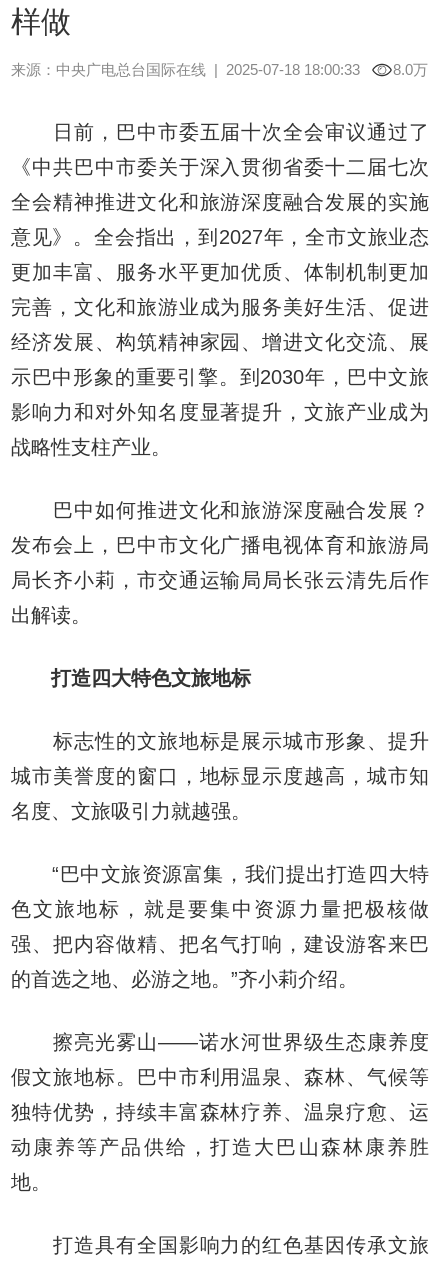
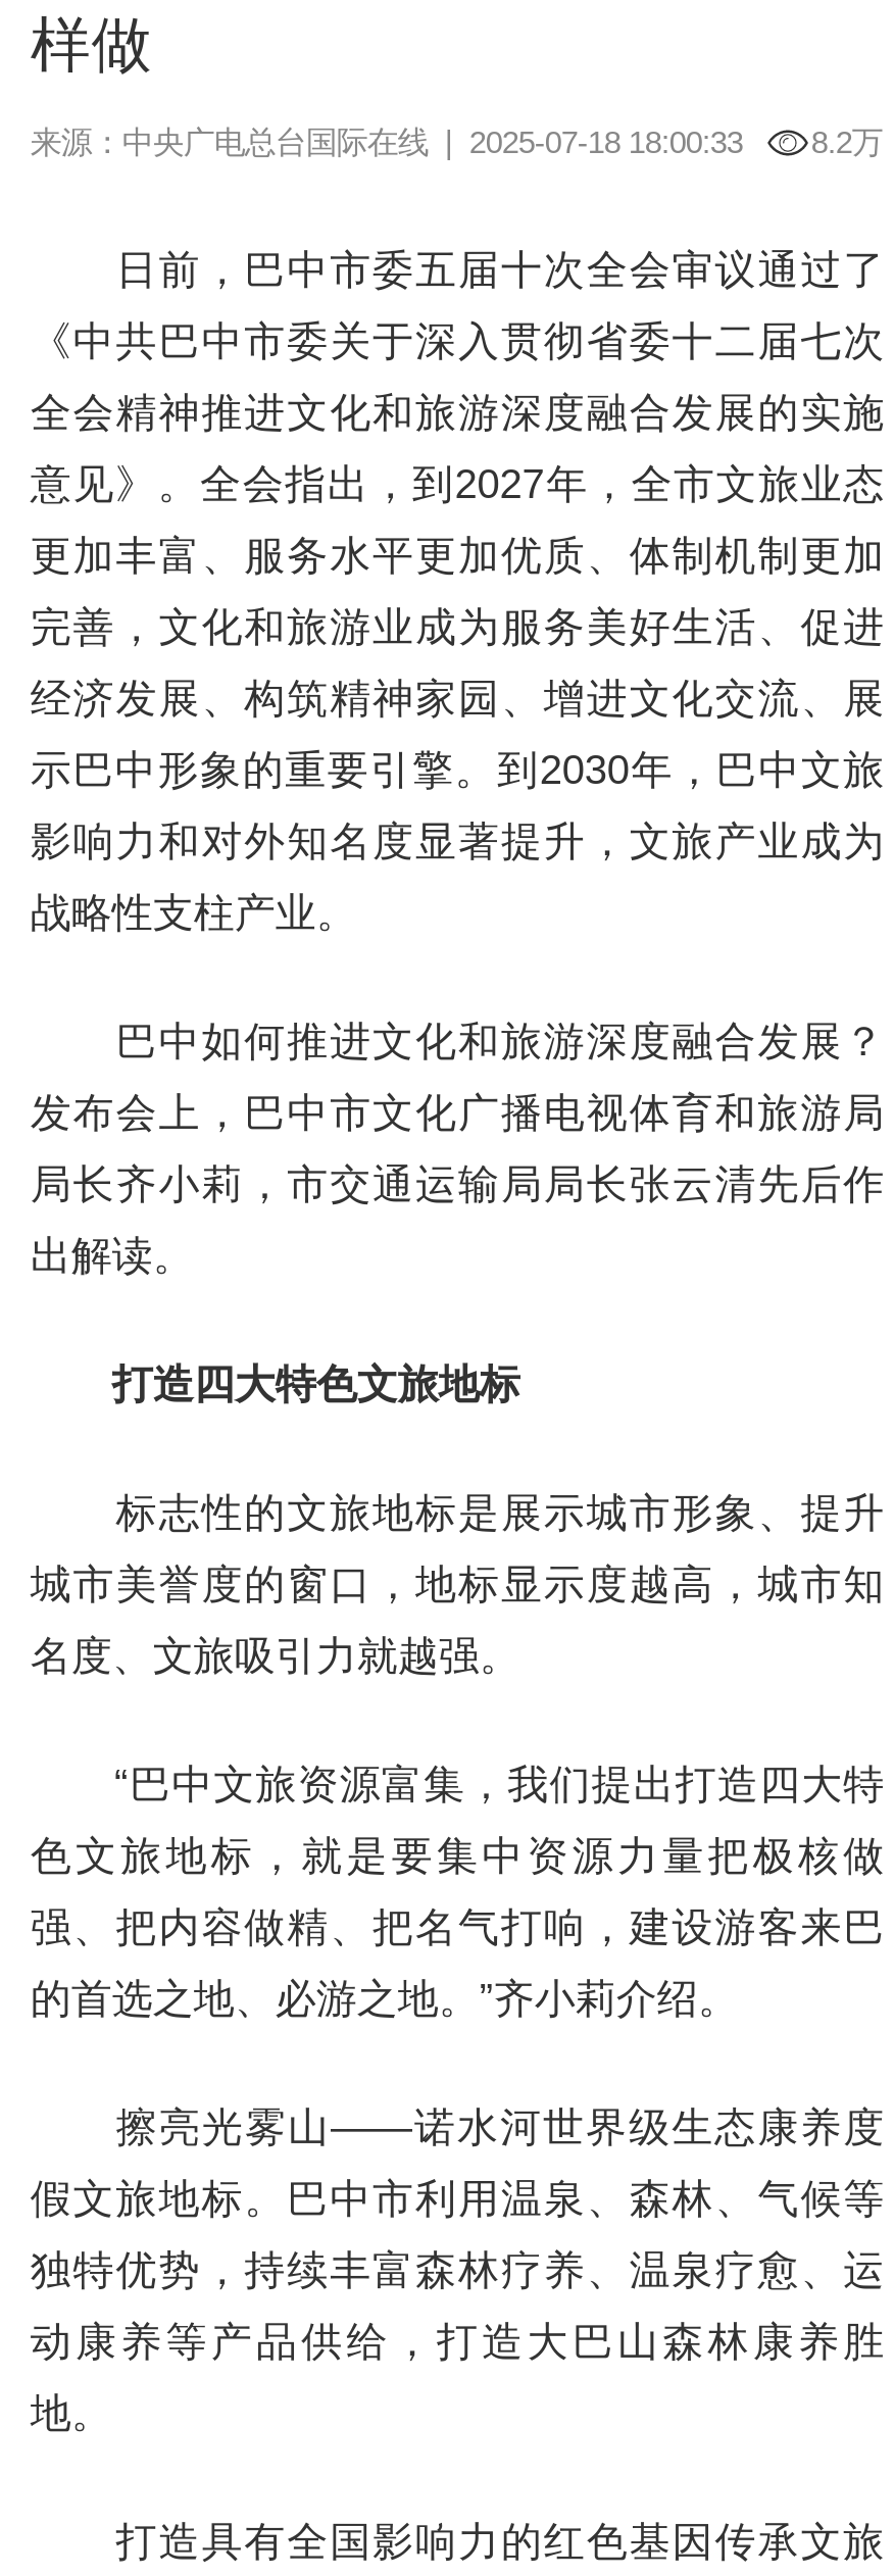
[393,61,428,78] 8.0万 -> [811,124,883,159] 8.2万

